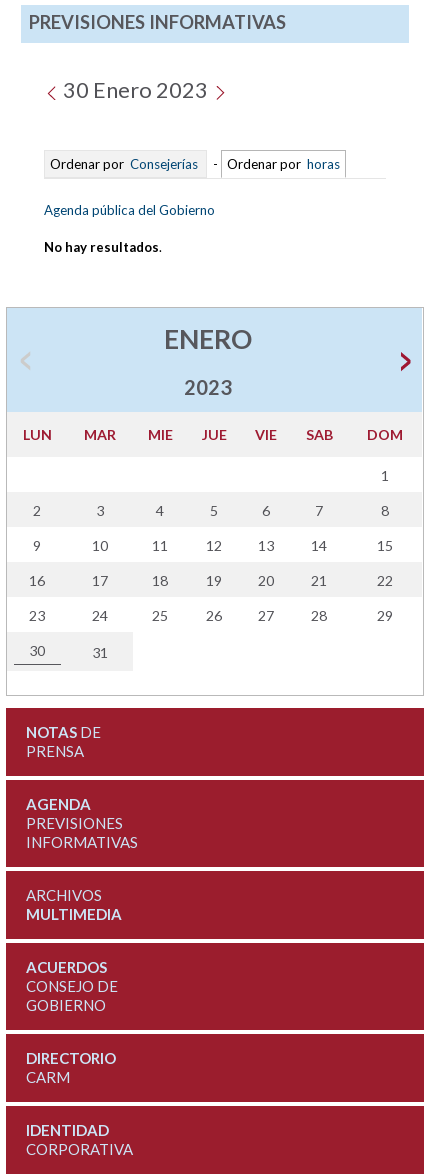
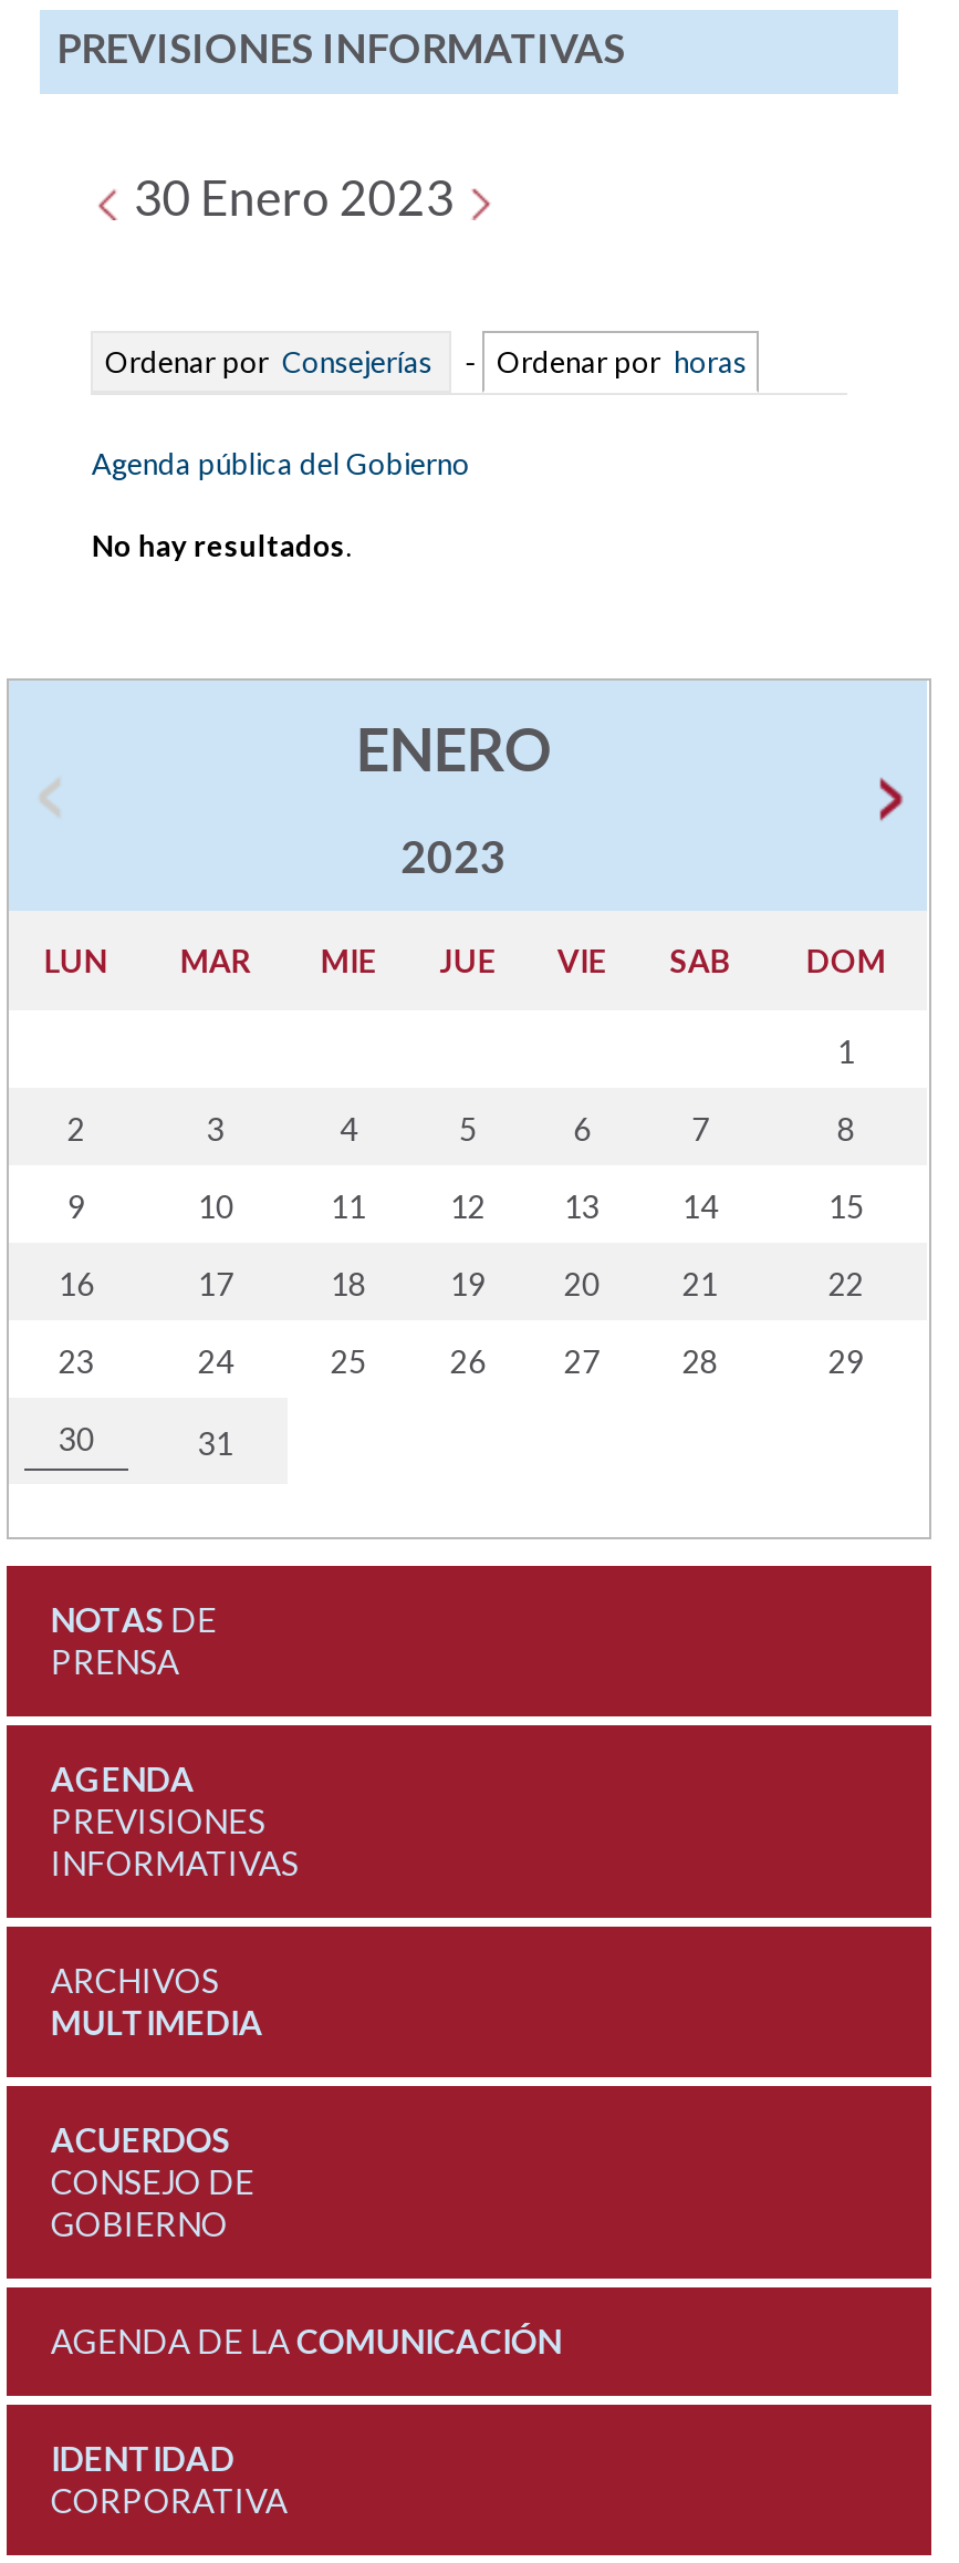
[26,1049,116,1086] DIRECTORIO | CARM -> [50,2321,561,2360] AGENDA DE LA COMUNICACIÓN

